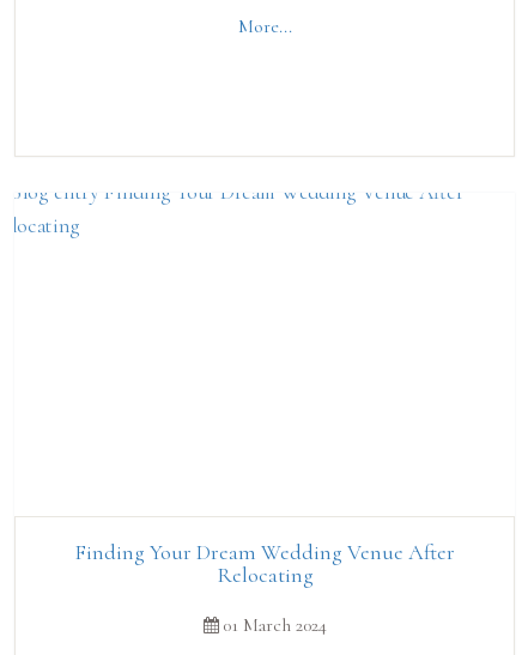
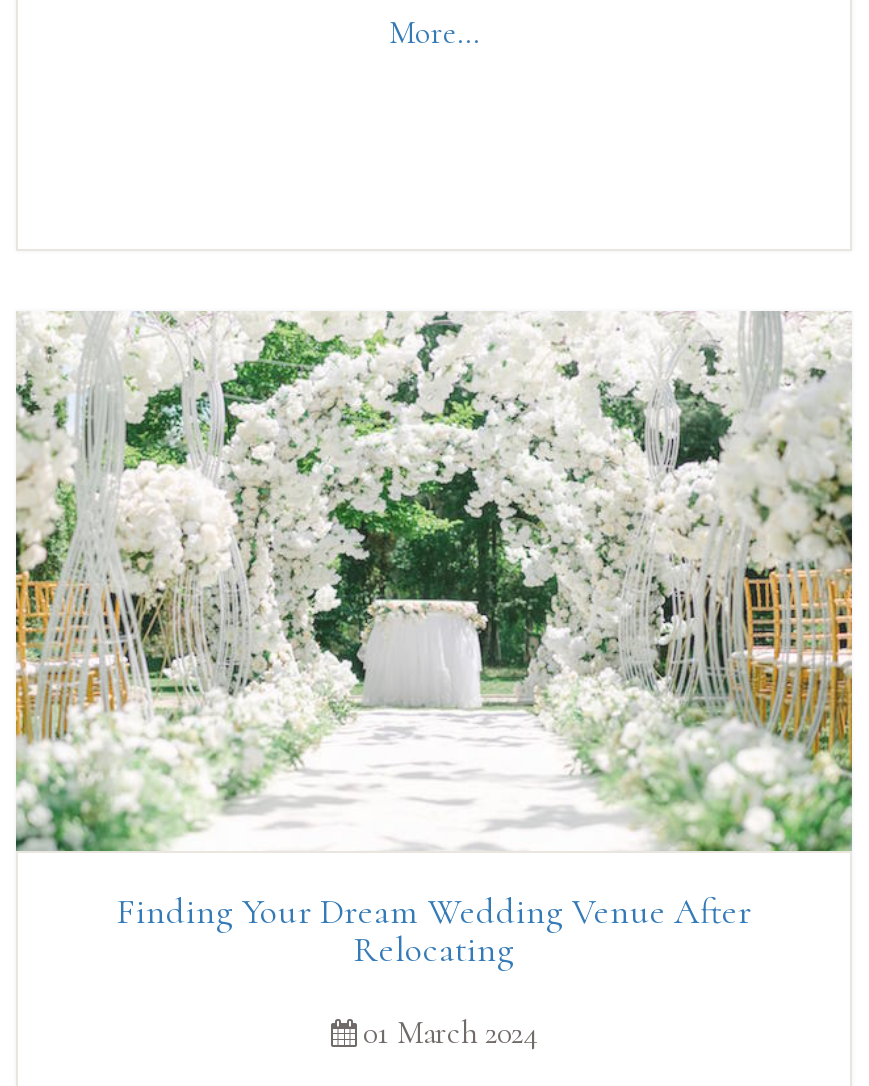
none -> [14,311,854,853] [image]

